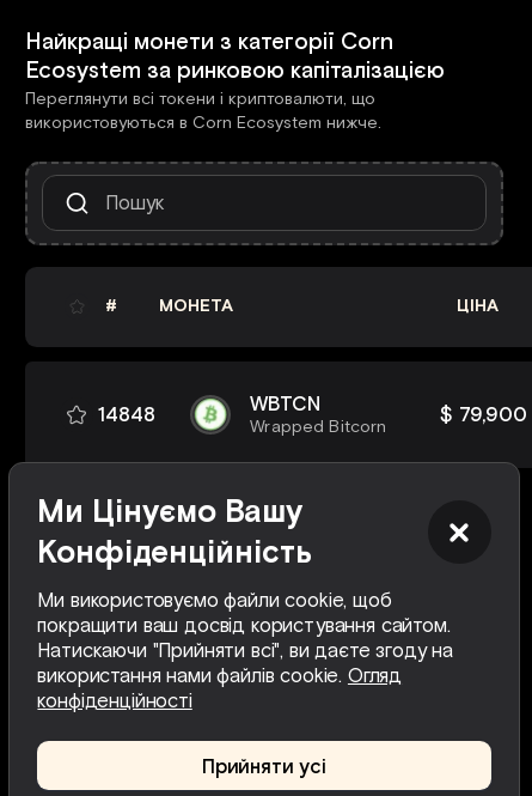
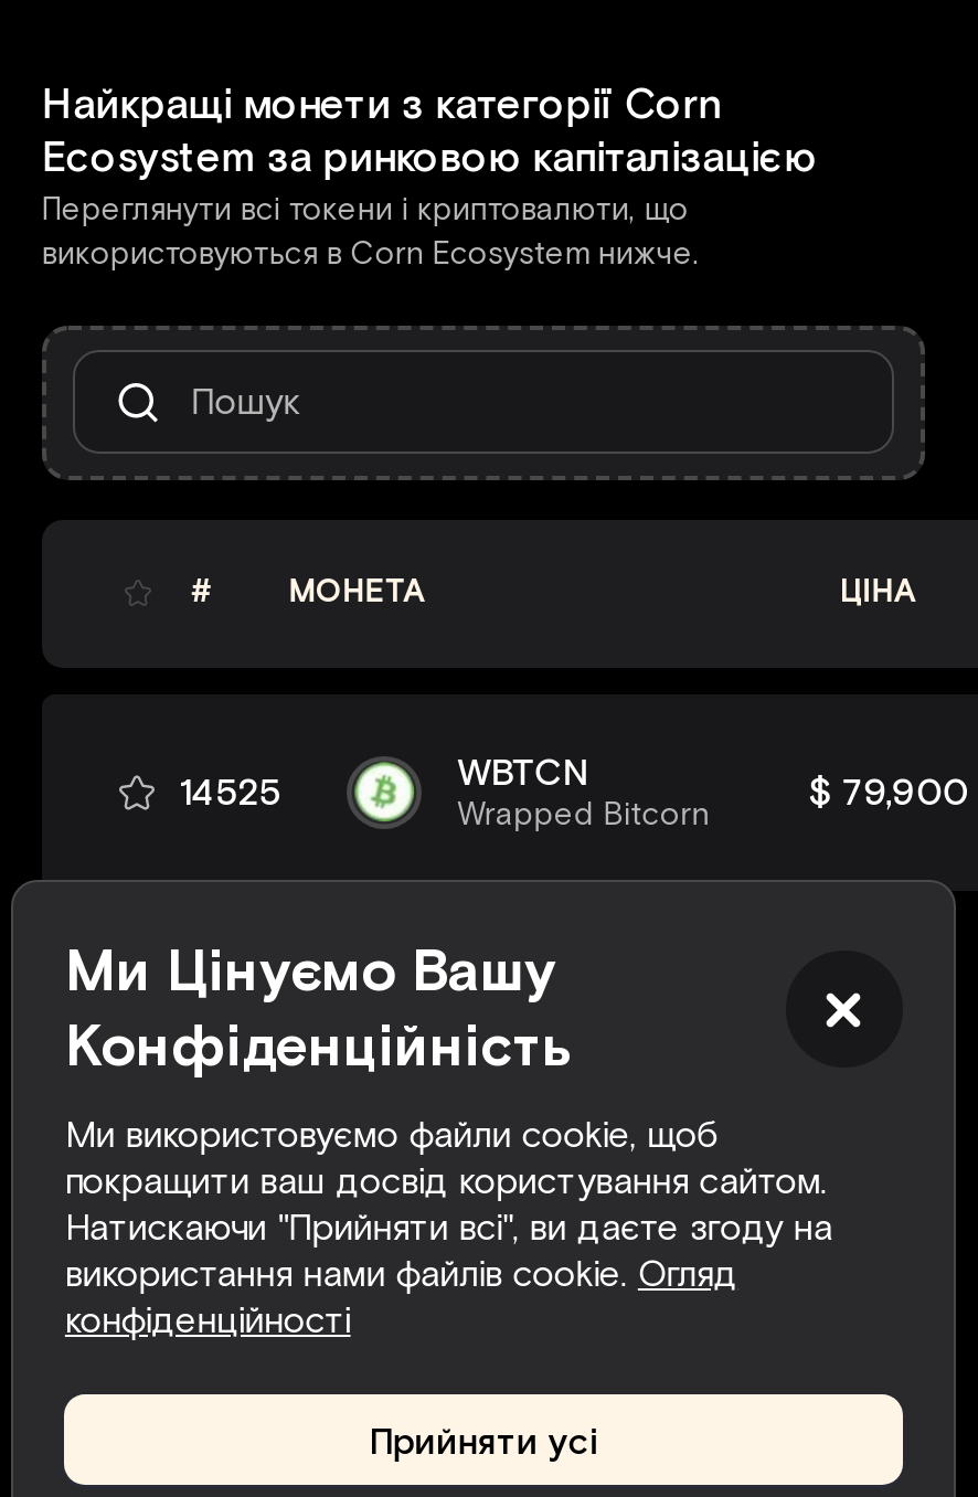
[99,402,155,427] 14848 -> [179,769,281,816] 14525

